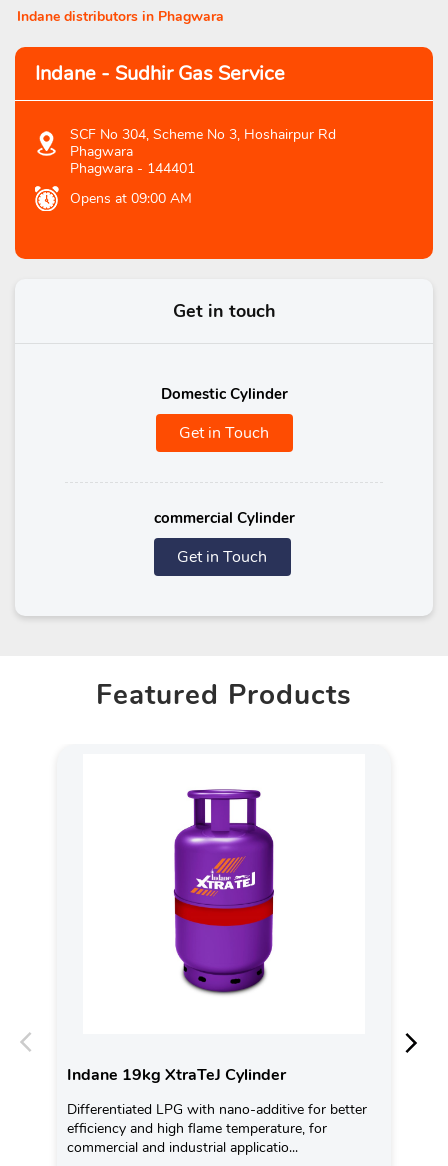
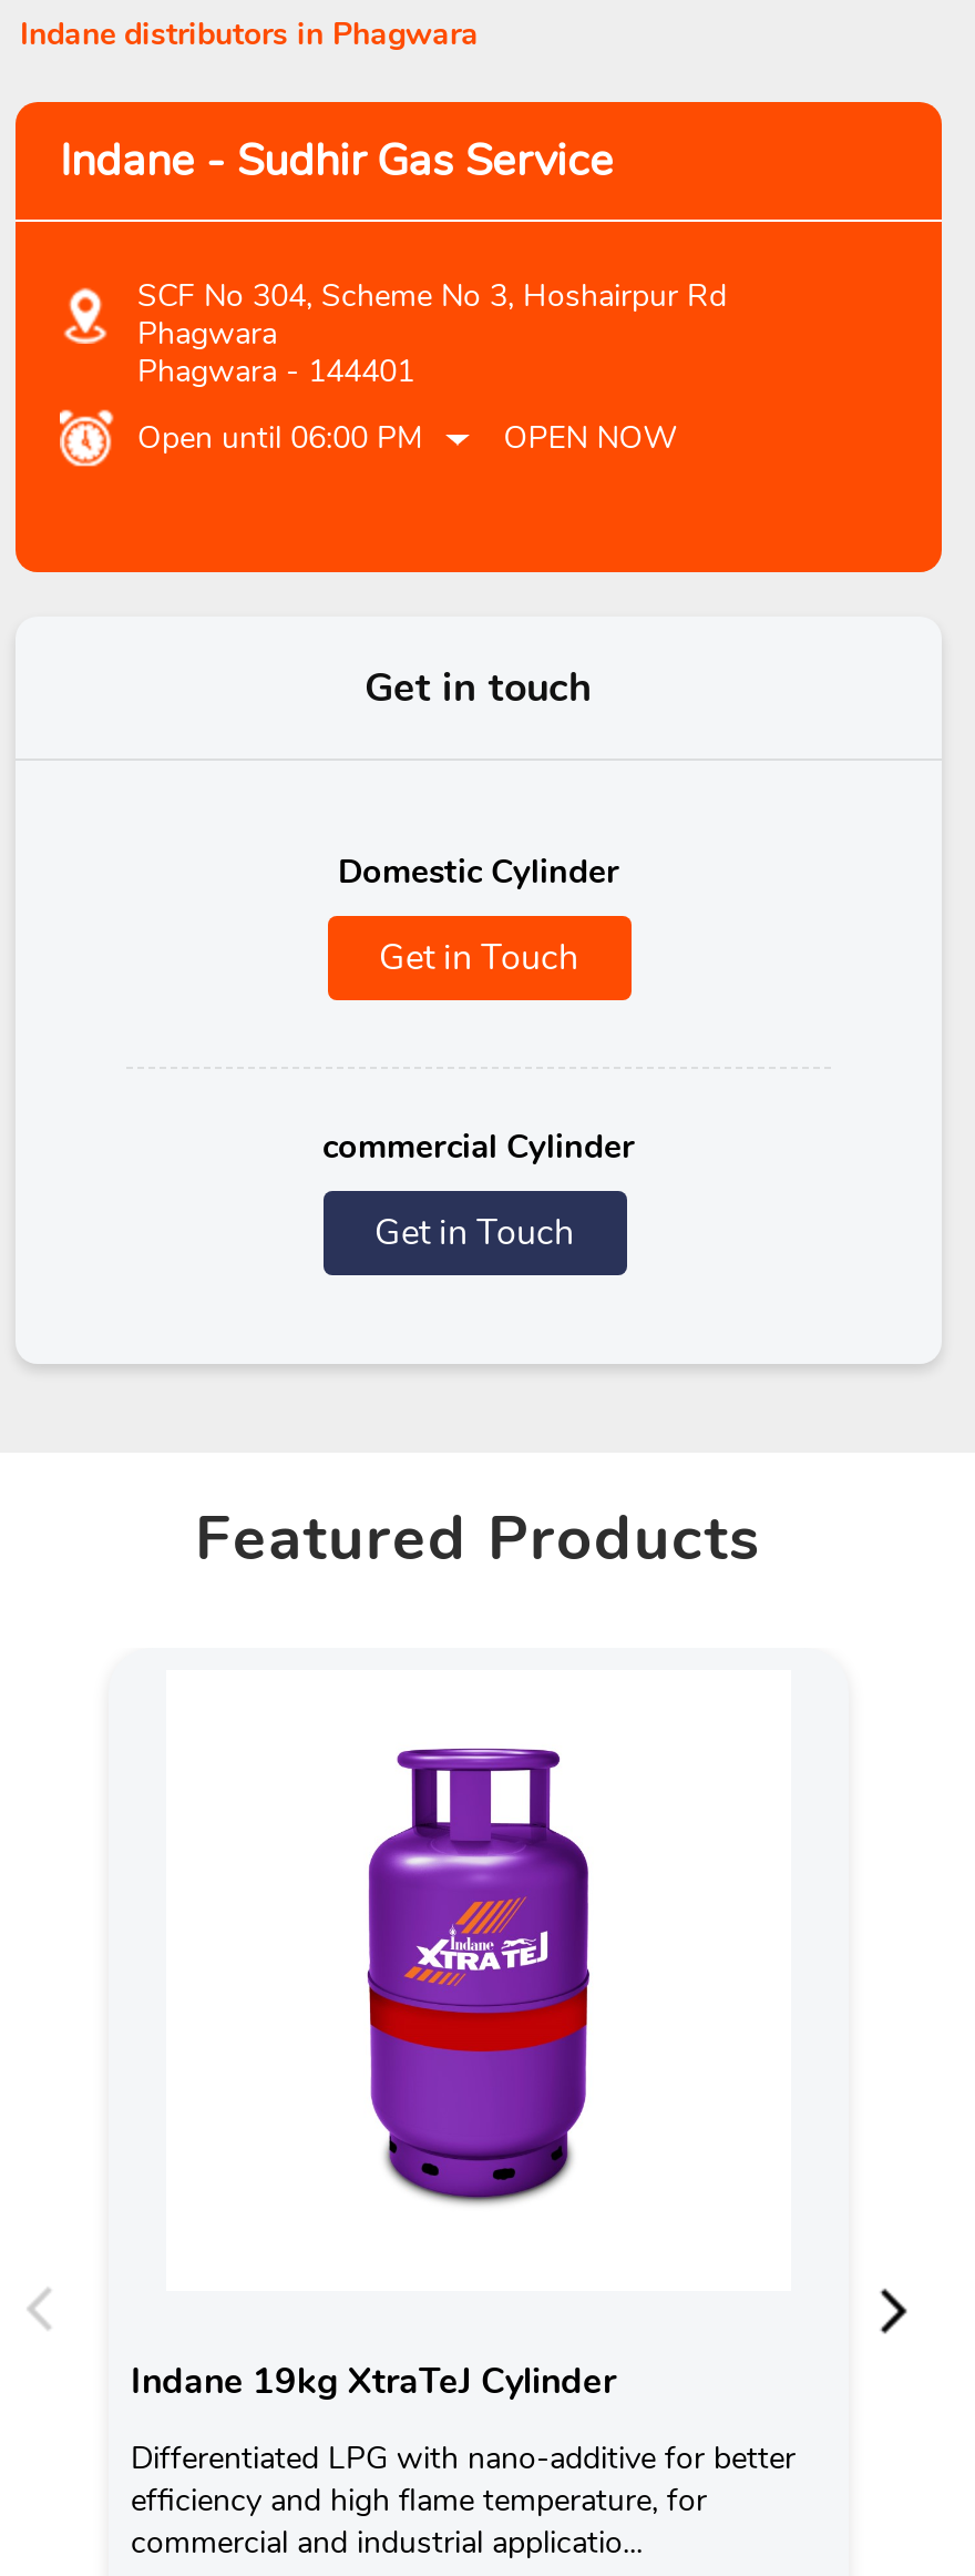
[70,189,192,208] Opens at 09:00 AM -> [137,417,676,459] Open until 06:00 PM | OPEN NOW

